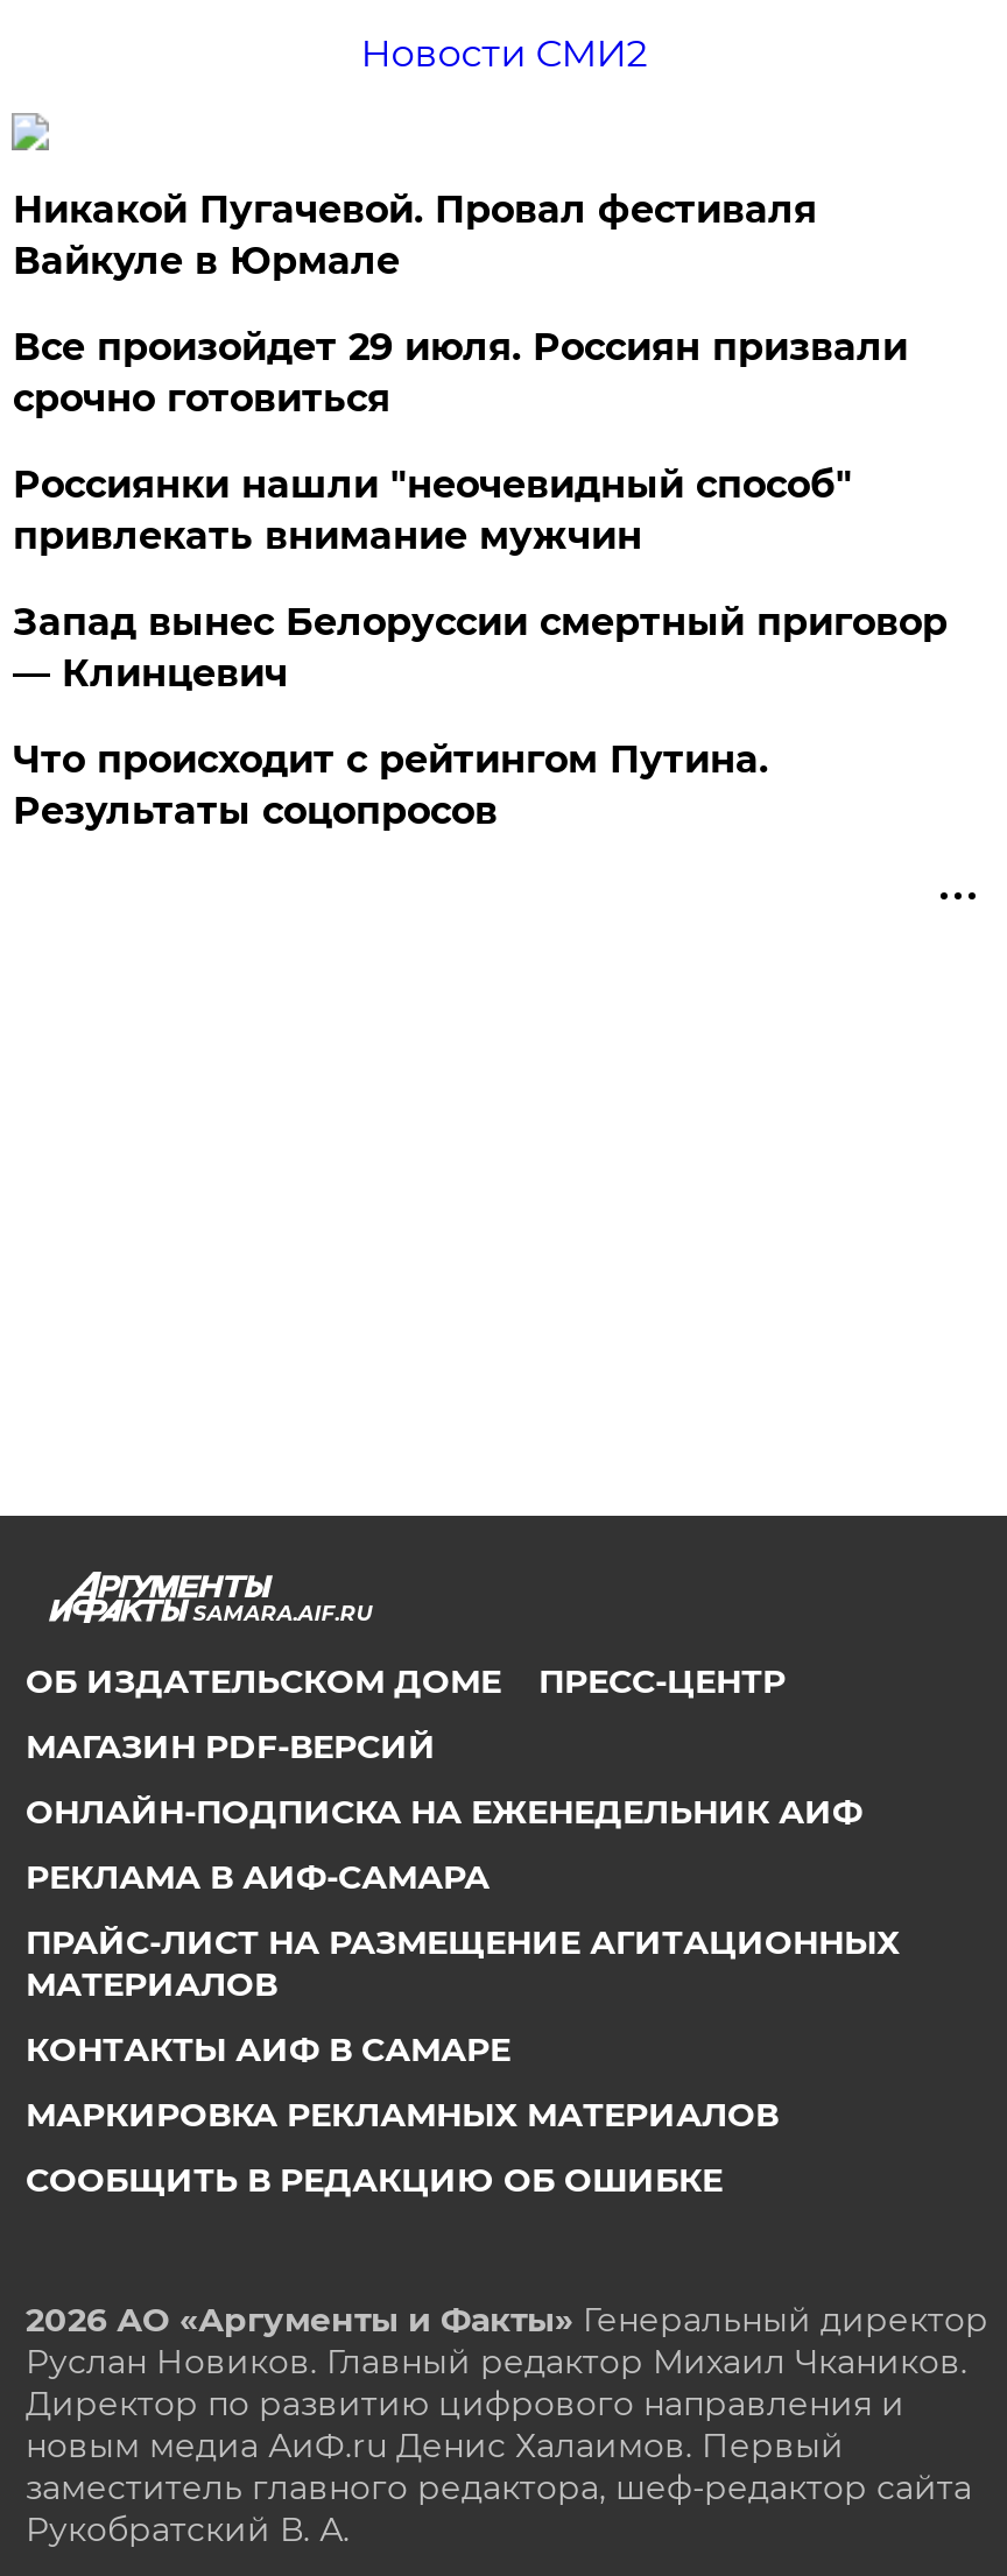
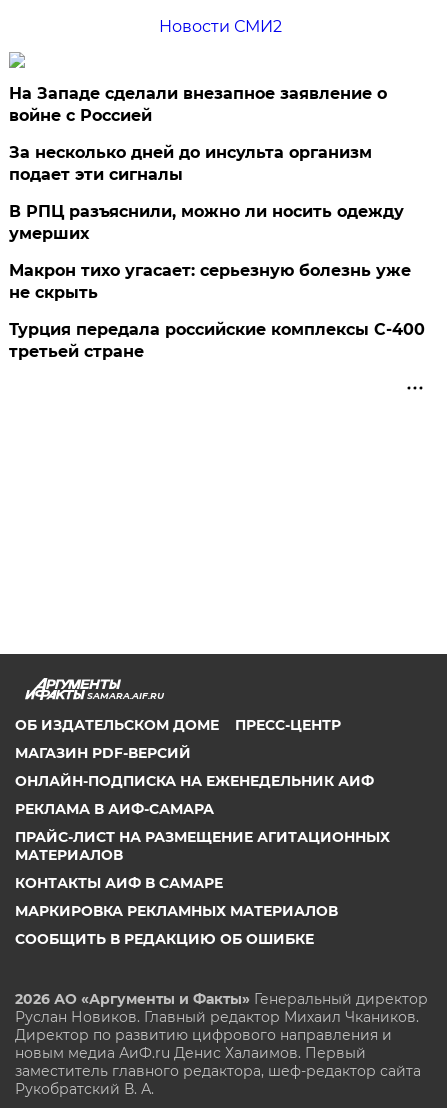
[13,188,817,283] Никакой Пугачевой. Провал фестиваля | Вайкуле в Юрмале -> [9,84,387,125] На Западе сделали внезапное заявление о | войне с Россией
[13,325,908,421] Все произойдет 29 июля. Россиян призвали | срочно готовиться -> [9,143,372,184] За несколько дней до инсульта организм | подает эти сигналы
[13,463,852,558] Россиянки нашли "неочевидный способ" | привлекать внимание мужчин -> [9,202,404,243] В РПЦ разъяснили, можно ли носить одежду | умерших
[13,600,947,696] Запад вынес Белоруссии смертный приговор | — Клинцевич -> [9,261,411,302] Макрон тихо угасает: серьезную болезнь уже | не скрыть
[13,737,768,833] Что происходит с рейтингом Путина. | Результаты соцопросов -> [9,320,425,361] Турция передала российские комплексы С-400 | третьей стране

